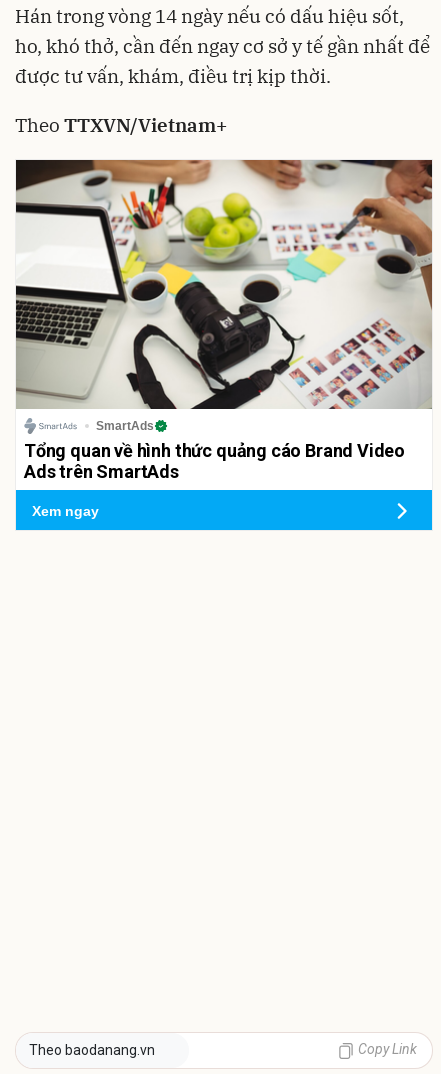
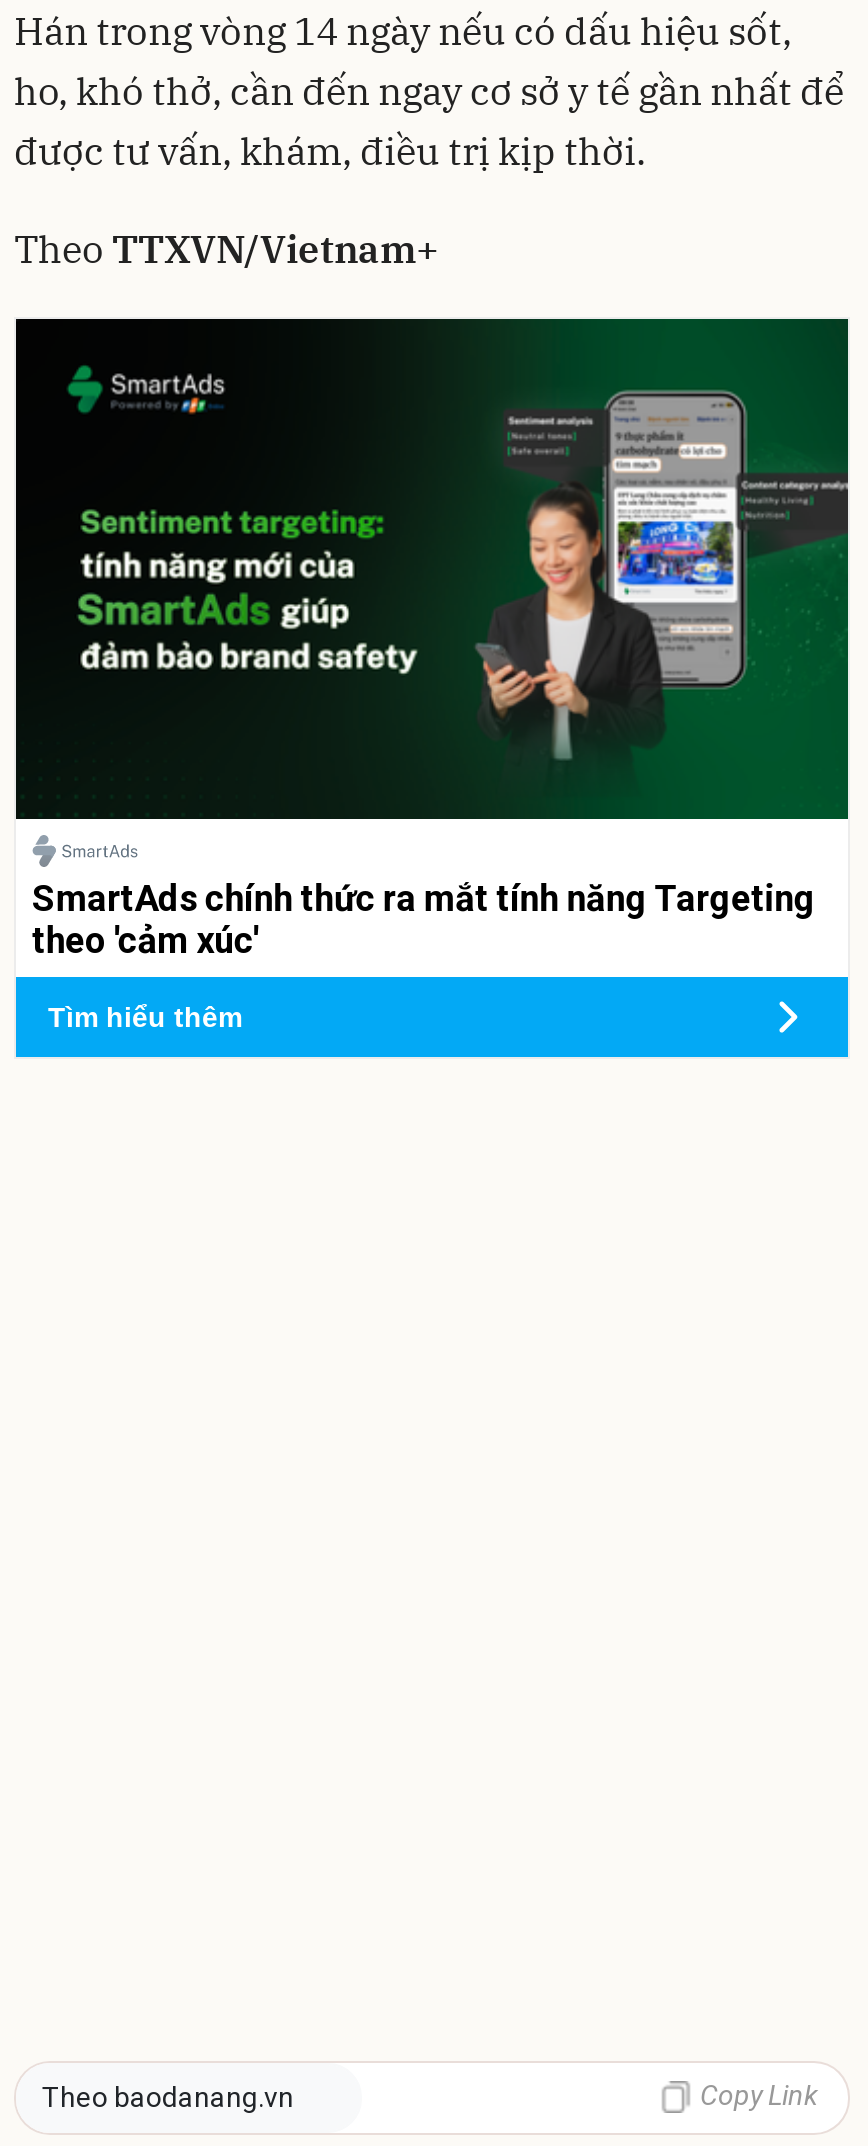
[15,159,433,482] [image] | SmartAds | Tổng quan về hình thức quảng cáo Brand Video | Ads trên SmartAds -> [14,316,850,961] [image] | SmartAds chính thức ra mắt tính năng Targeting | theo 'cảm xúc'
[32,503,99,519] Xem ngay -> [48,1002,242,1034] Tìm hiểu thêm

